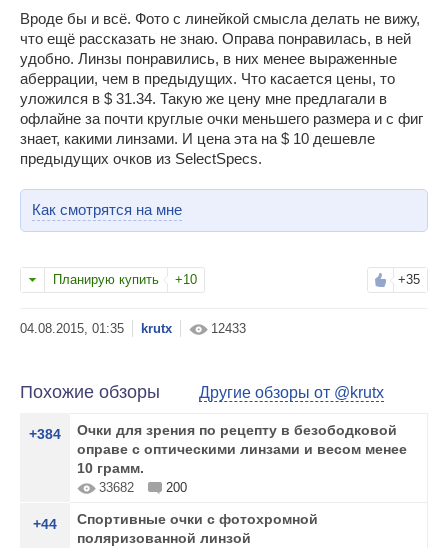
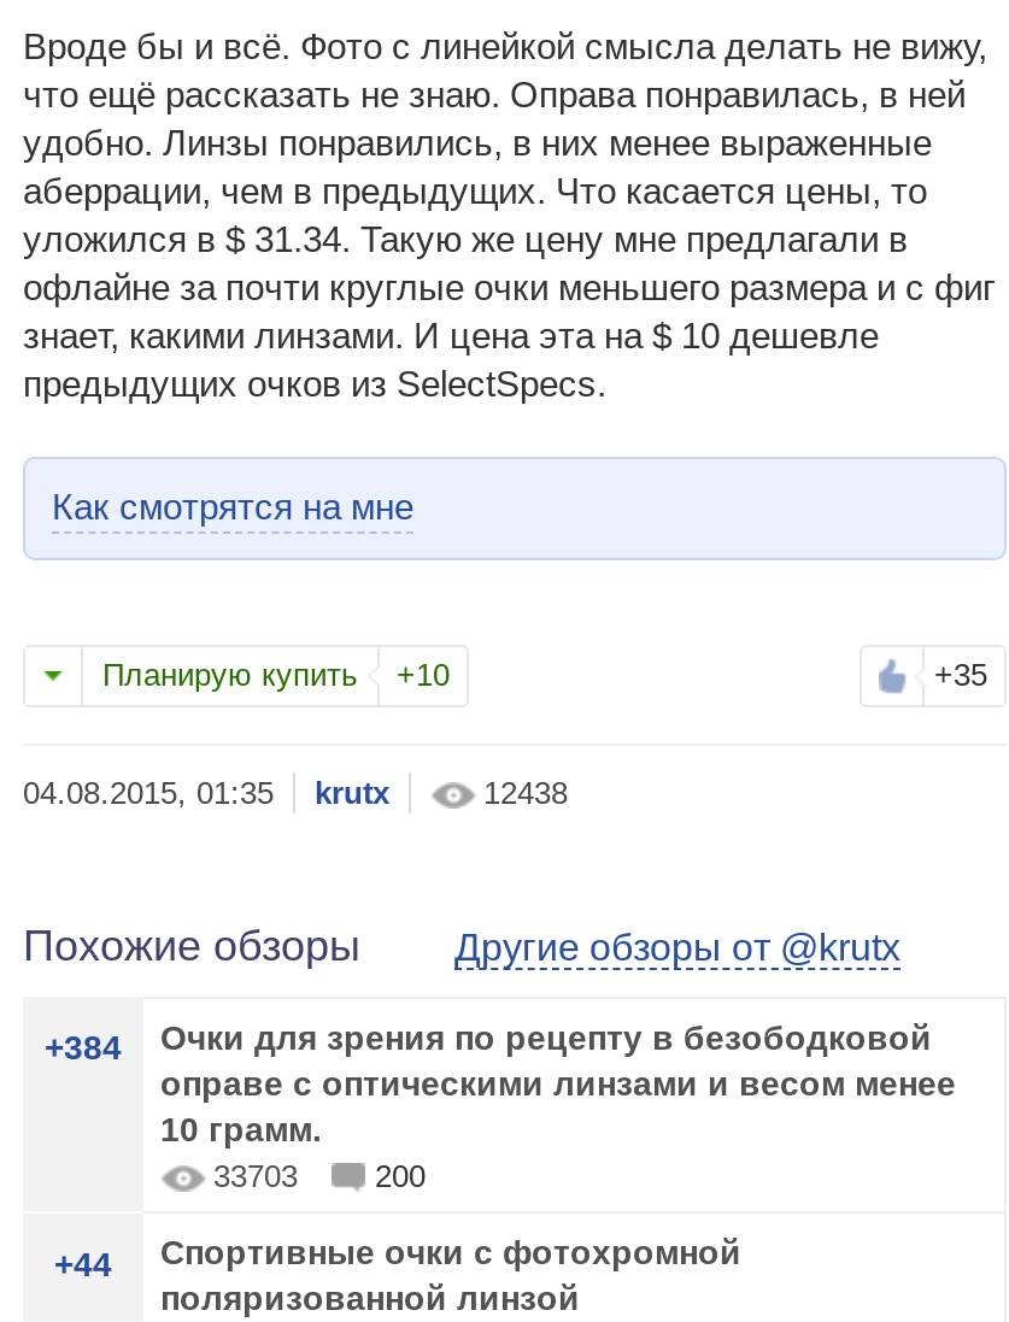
[211,321,246,336] 12433 -> [483,775,568,811] 12438
[99,480,134,495] 33682 -> [213,1158,298,1194] 33703

